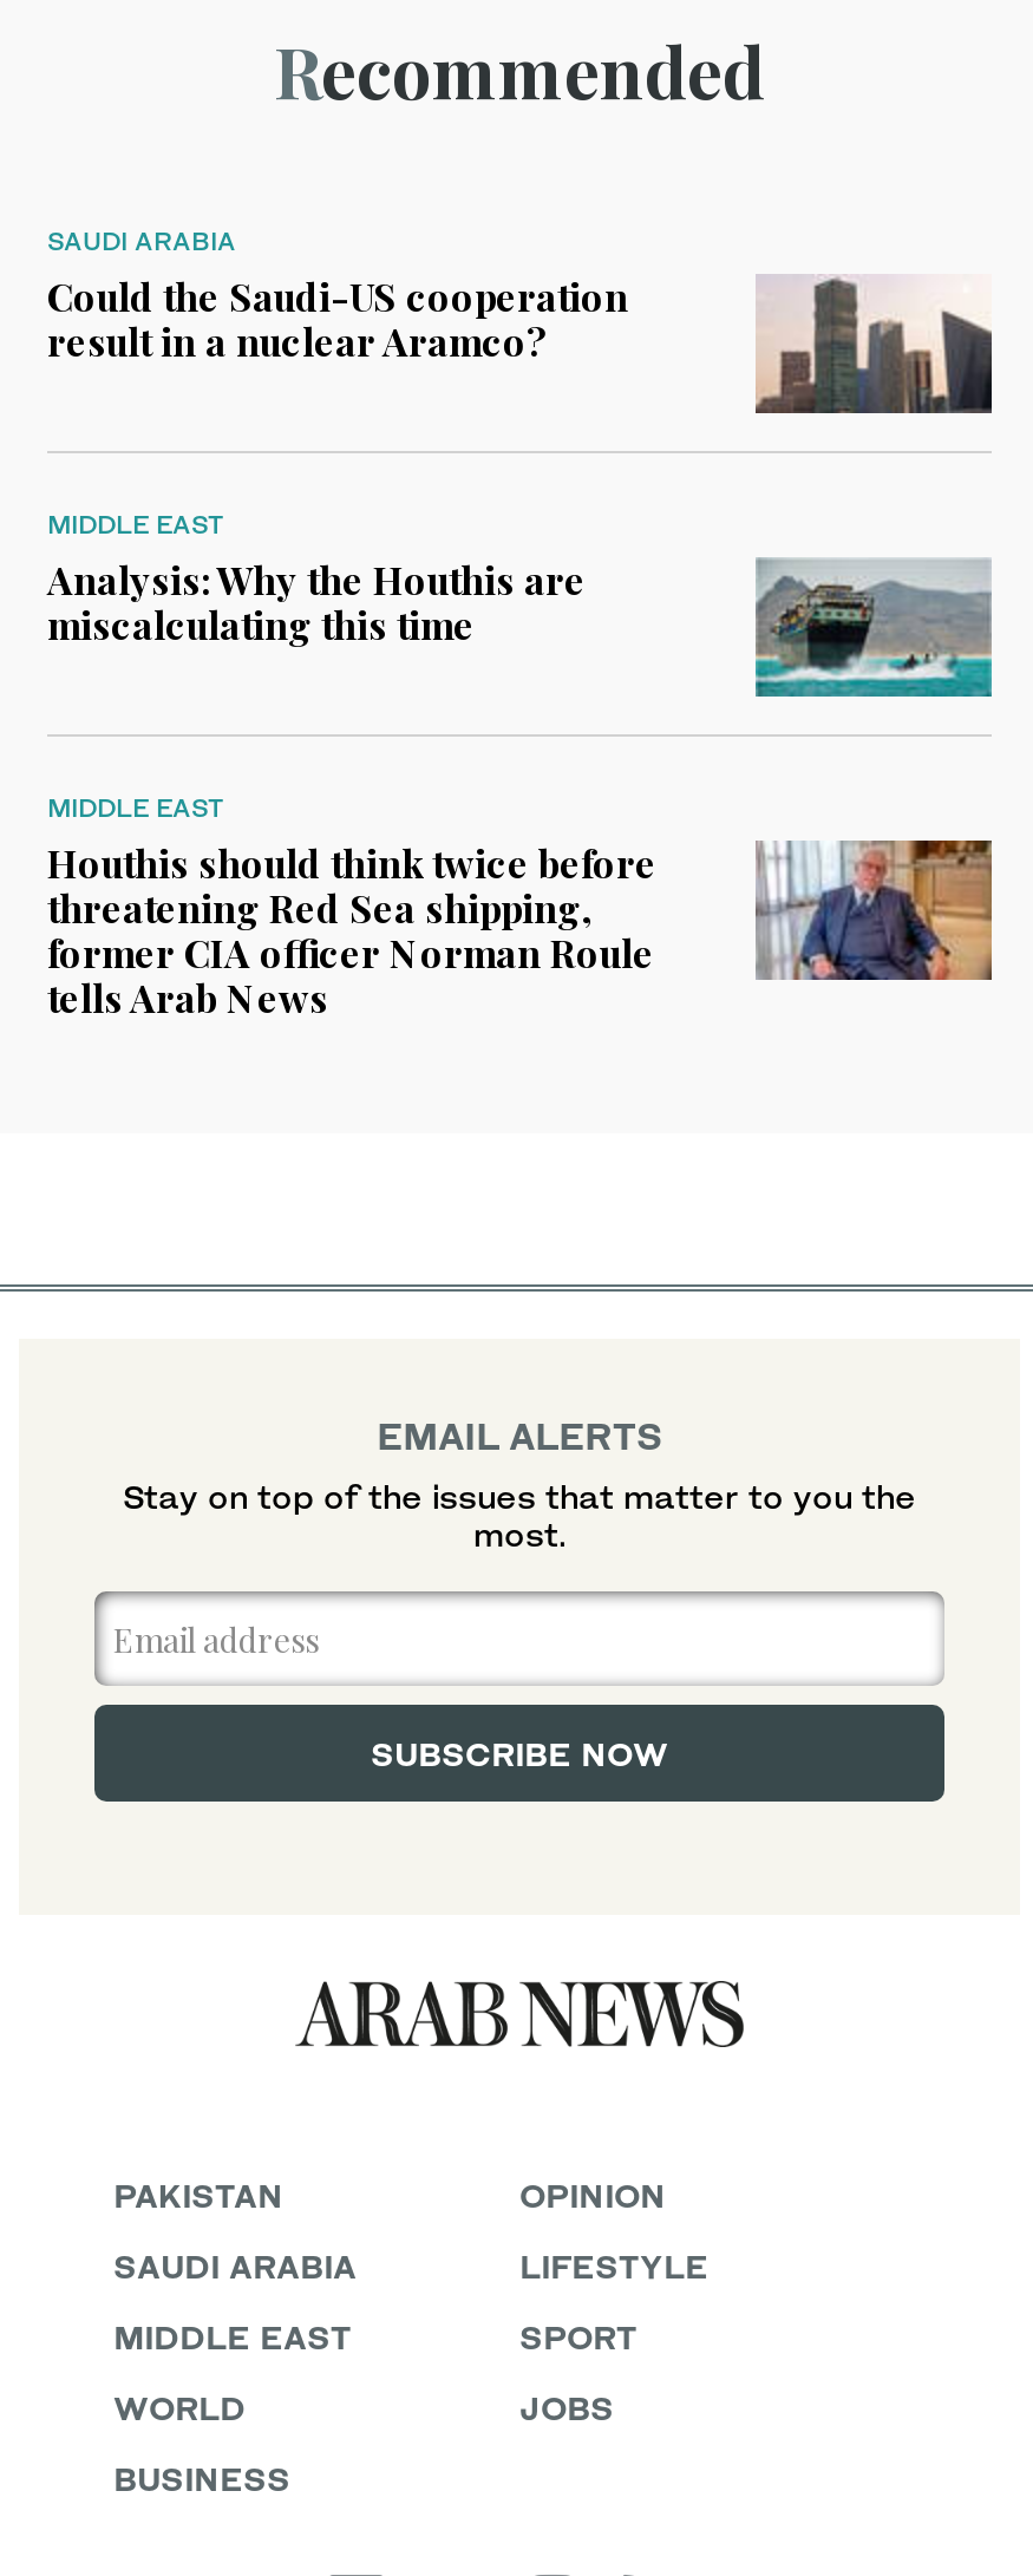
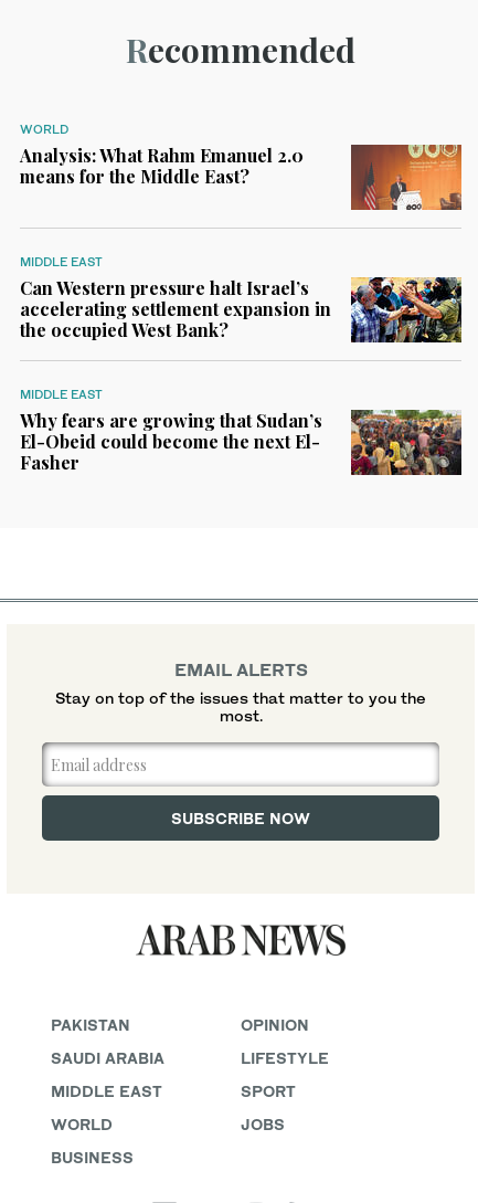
[47,224,628,366] SAUDI ARABIA | Could the Saudi-US cooperation | result in a nuclear Aramco? -> [20,122,304,188] WORLD | Analysis: What Rahm Emanuel 2.0 | means for the Middle East?
[756,274,994,416] [image] -> [350,144,463,211] [image]
[47,555,586,649] Analysis: Why the Houthis are | miscalculating this time -> [20,276,331,341] Can Western pressure halt Israel’s | accelerating settlement expansion in | the occupied West Bank?
[753,557,994,699] [image] -> [350,276,463,344] [image]
[47,838,656,1022] Houthis should think twice before | threatening Red Sea shipping, | former CIA officer Norman Roule | tells Arab News -> [20,409,322,474] Why fears are growing that Sudan’s | El-Obeid could become the next El- | Fasher
[756,838,994,982] [image] -> [350,409,463,476] [image]

